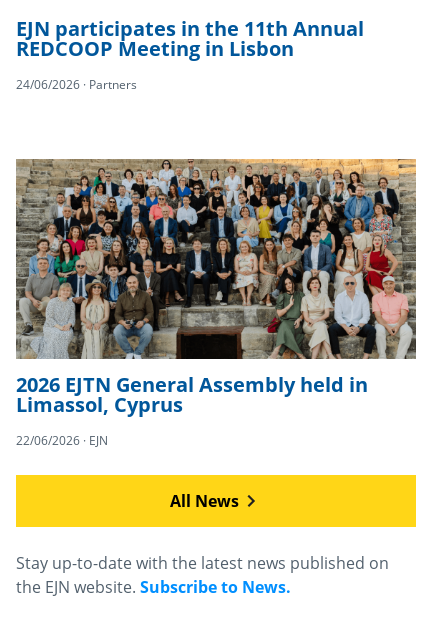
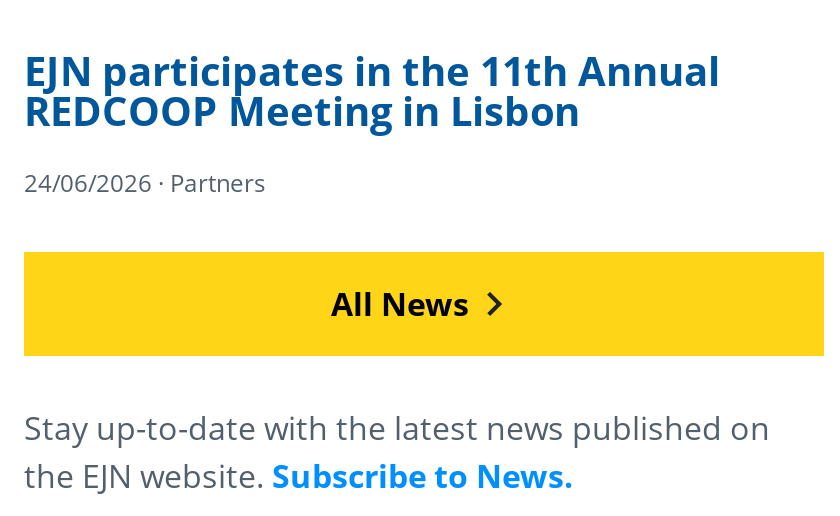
[15,158,417,449] [image] | 2026 EJTN General Assembly held in | Limassol, Cyprus | 22/06/2026 · EJN -> none

